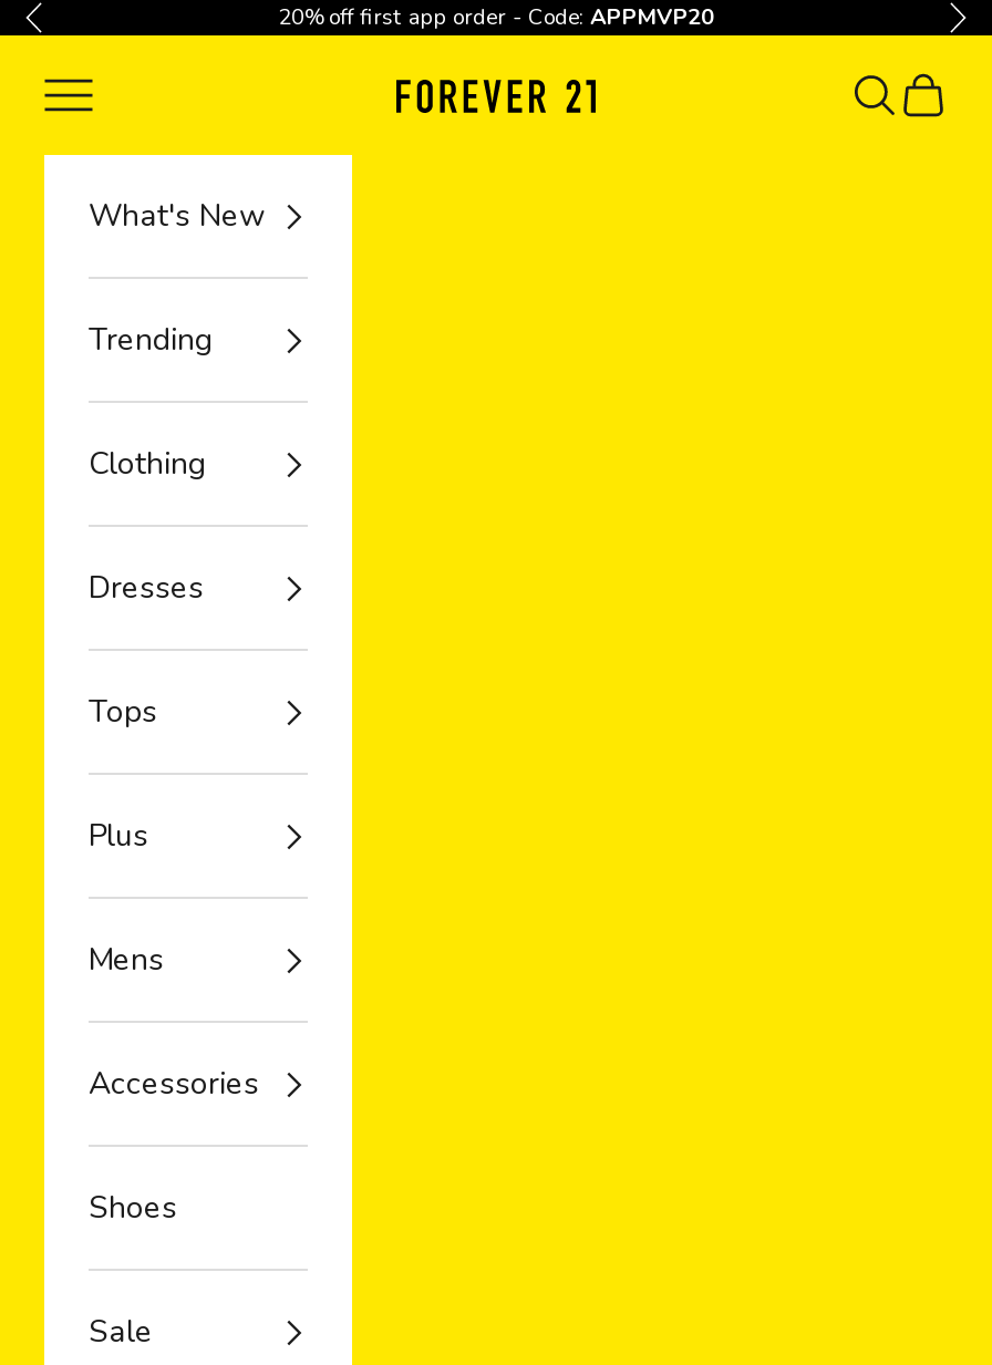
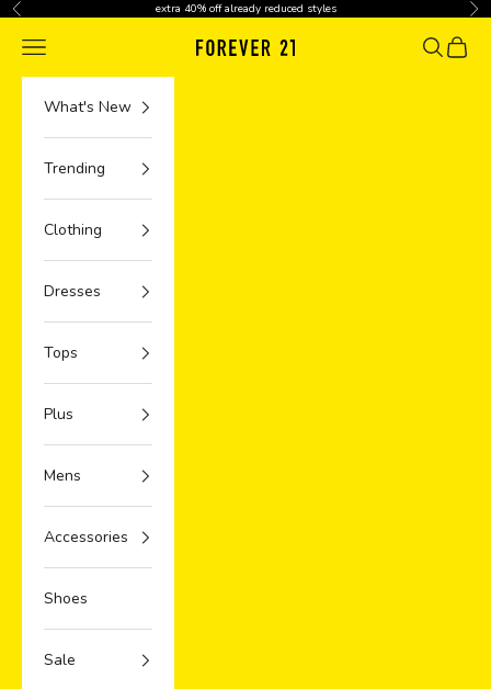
[278,2,714,33] 20% off first app order - Code: APPMVP20 -> [155,1,336,16] extra 40% off already reduced styles

